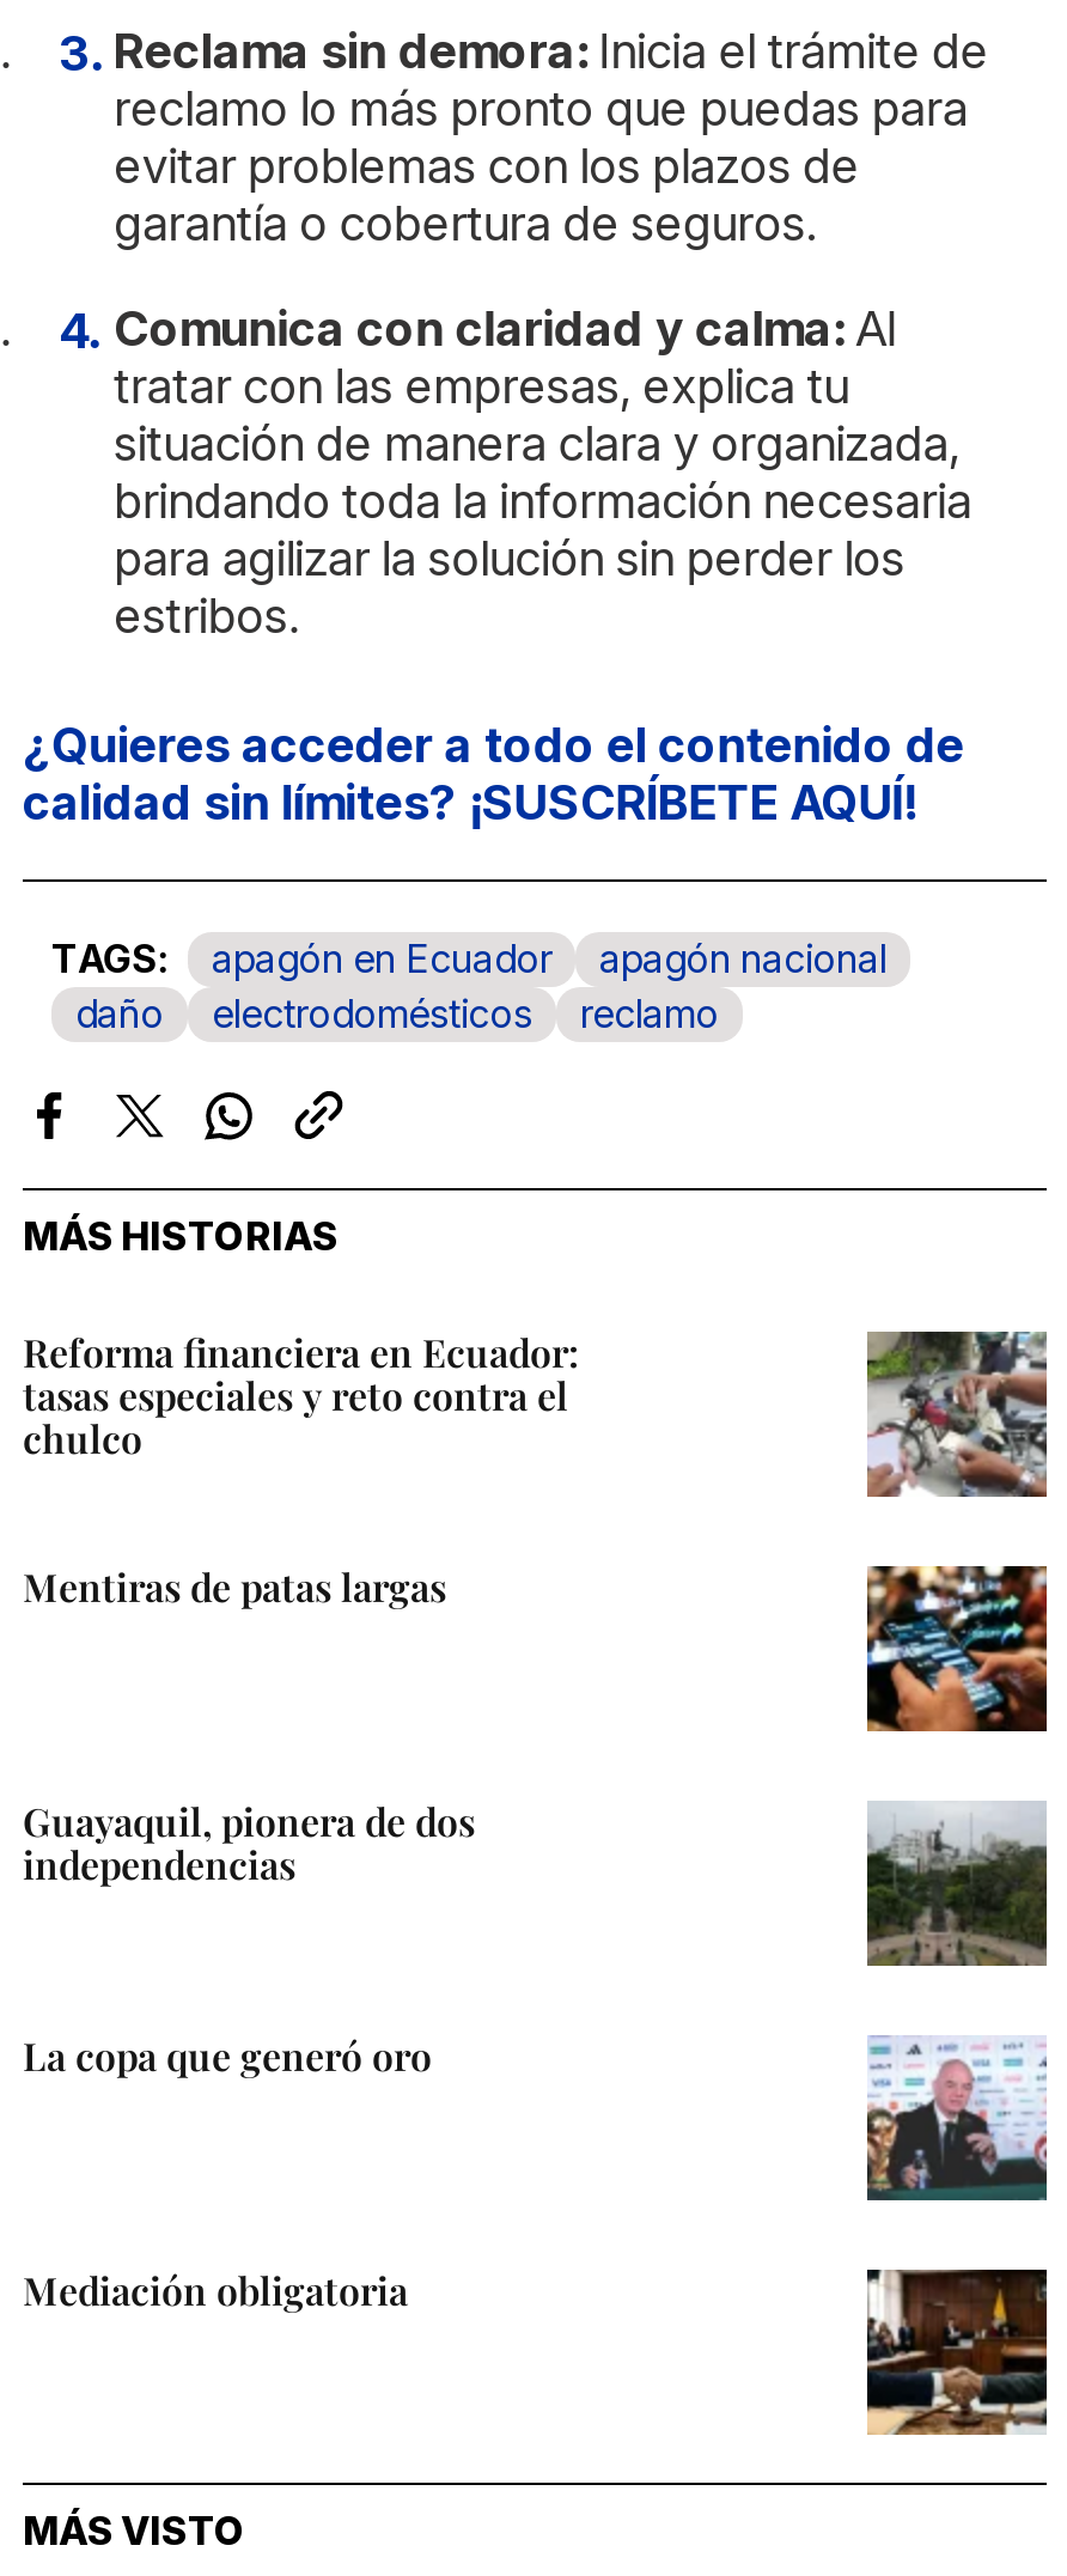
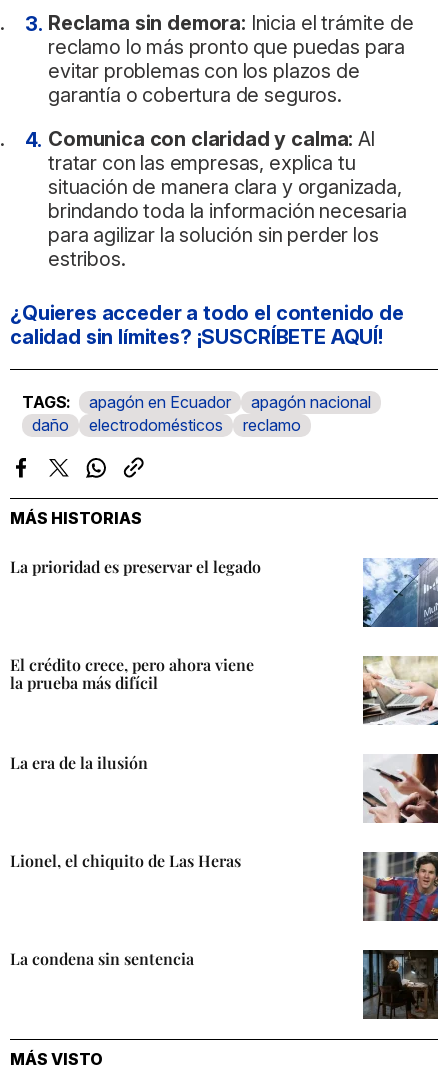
[23,1326,580,1463] Reforma financiera en Ecuador: | tasas especiales y reto contra el | chulco -> [10,556,261,577] La prioridad es preservar el legado
[865,1329,1049,1499] [image] -> [362,557,439,628] [image]
[23,1561,446,1612] Mentiras de patas largas -> [10,654,254,693] El crédito crece, pero ahora viene | la prueba más difícil
[865,1564,1049,1734] [image] -> [362,656,439,726] [image]
[23,1796,475,1890] Guayaquil, pionera de dos | independencias -> [10,752,148,773] La era de la ilusión
[865,1801,1049,1968] [image] -> [363,753,439,824] [image]
[23,2031,432,2081] La copa que generó oro -> [10,850,241,871] Lionel, el chiquito de Las Heras
[867,2035,1047,2203] [image] -> [362,851,439,921] [image]
[23,2266,408,2316] Mediación obligatoria -> [10,948,194,969] La condena sin sentencia
[865,2267,1049,2437] [image] -> [362,949,439,1020] [image]

